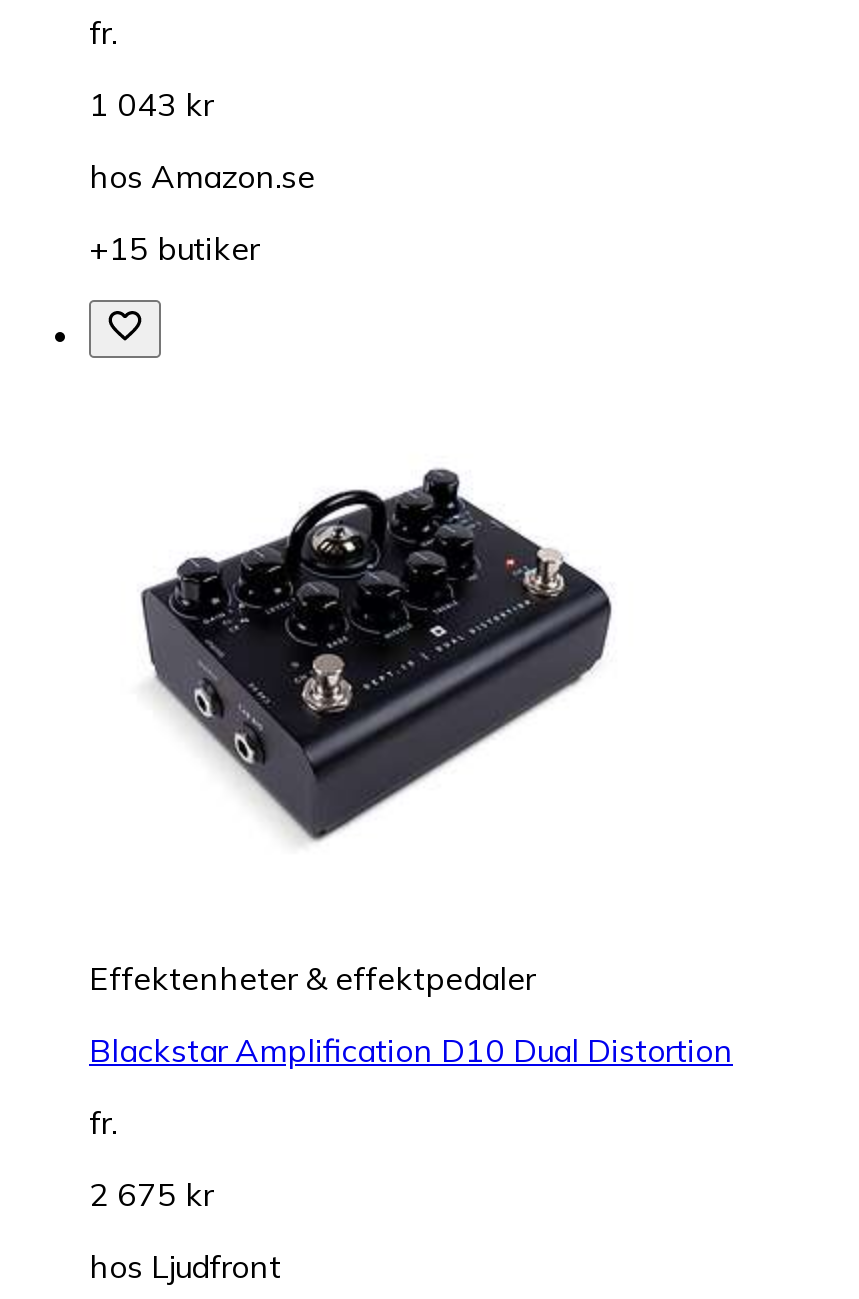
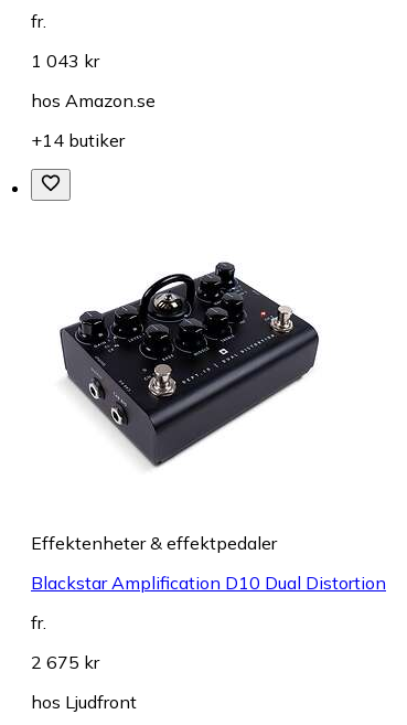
[89,229,259,269] +15 butiker -> [31,129,125,152] +14 butiker

